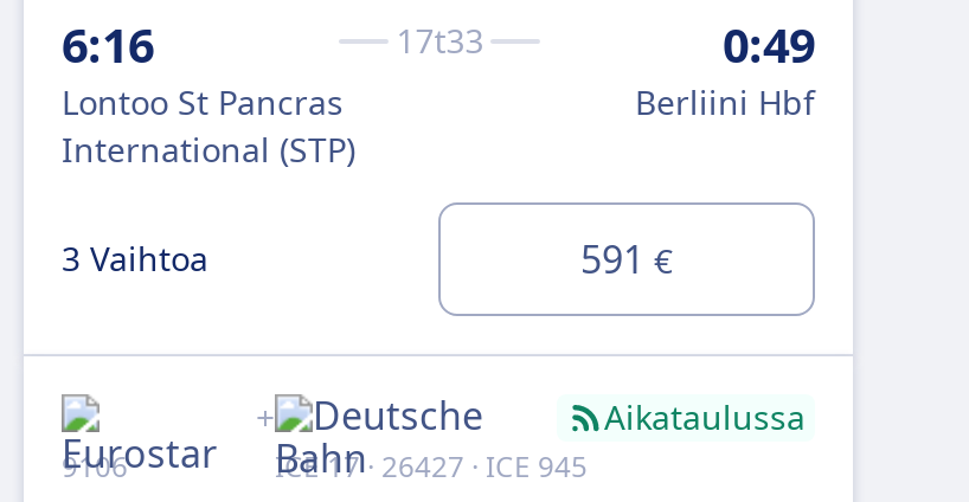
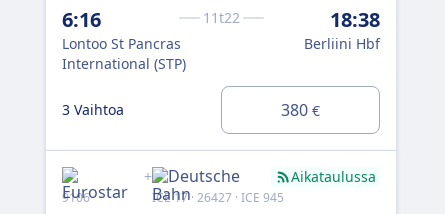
[396,13,815,77] 17t33 | 0:49 -> [203,6,380,33] 11t22 | 18:38
[580,232,673,284] 591 € -> [281,98,320,120] 380 €

